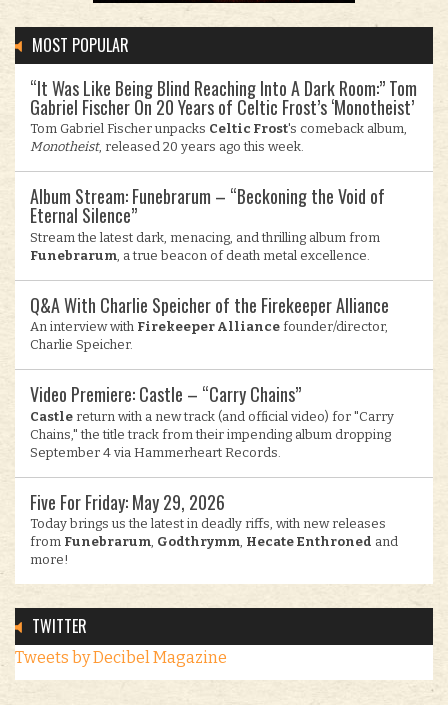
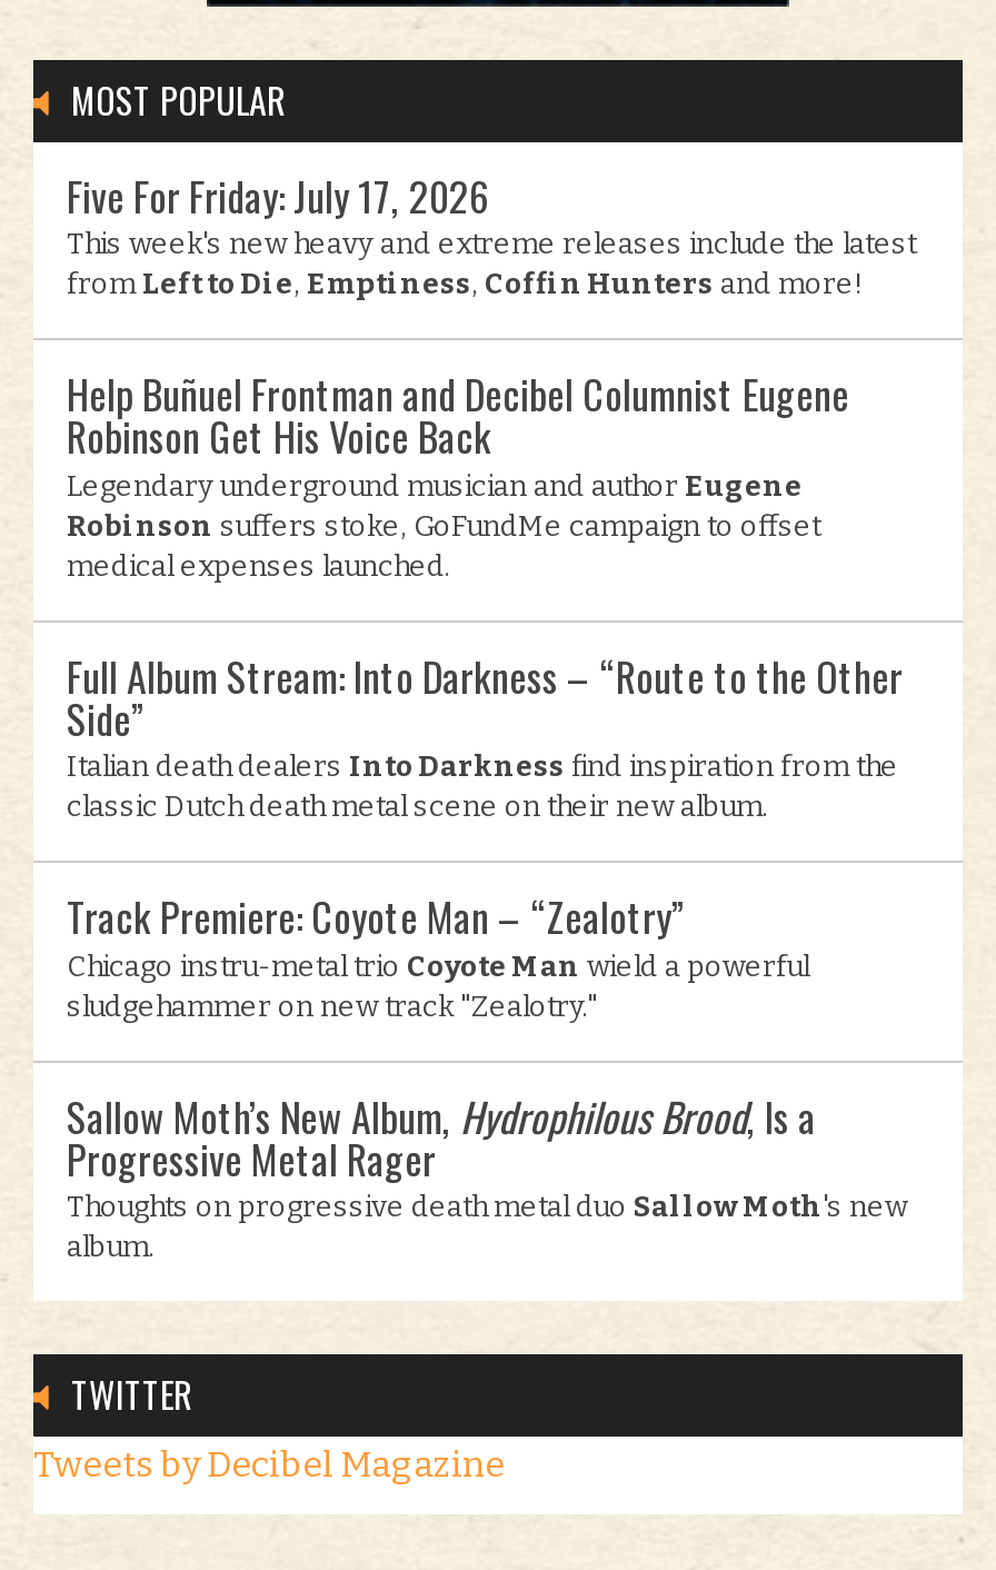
[30,75,417,154] “It Was Like Being Blind Reaching Into A Dark Room:” Tom | Gabriel Fischer On 20 Years of Celtic Frost’s ‘Monotheist’ | Tom Gabriel Fischer unpacks Celtic Frost's comeback album, | Monotheist, released 20 years ago this week. -> [67,166,916,301] Five For Friday: July 17, 2026 | This week's new heavy and extreme releases include the latest | from Left to Die, Emptiness, Coffin Hunters and more!
[30,183,385,263] Album Stream: Funebrarum – “Beckoning the Void of | Eternal Silence” | Stream the latest dark, menacing, and thrilling album from | Funebrarum, a true beacon of death metal excellence. -> [67,365,849,582] Help Buñuel Frontman and Decibel Columnist Eugene | Robinson Get His Voice Back | Legendary underground musician and author Eugene | Robinson suffers stoke, GoFundMe campaign to offset | medical expenses launched.
[30,292,389,352] Q&A With Charlie Speicher of the Firekeeper Alliance | An interview with Firekeeper Alliance founder/director, | Charlie Speicher. -> [67,647,903,823] Full Album Stream: Into Darkness – “Route to the Other | Side” | Italian death dealers Into Darkness find inspiration from the | classic Dutch death metal scene on their new album.
[30,381,394,460] Video Premiere: Castle – “Carry Chains” | Castle return with a new track (and official video) for "Carry | Chains," the title track from their impending album dropping | September 4 via Hammerheart Records. -> [67,888,809,1023] Track Premiere: Coyote Man – “Zealotry” | Chicago instru-metal trio Coyote Man wield a powerful | sludgehammer on new track "Zealotry."
[30,489,398,567] Five For Friday: May 29, 2026 | Today brings us the latest in deadly riffs, with new releases | from Funebrarum, Godthrymm, Hecate Enthroned and | more! -> [67,1087,907,1264] Sallow Moth’s New Album, Hydrophilous Brood, Is a | Progressive Metal Rager | Thoughts on progressive death metal duo Sallow Moth's new | album.

